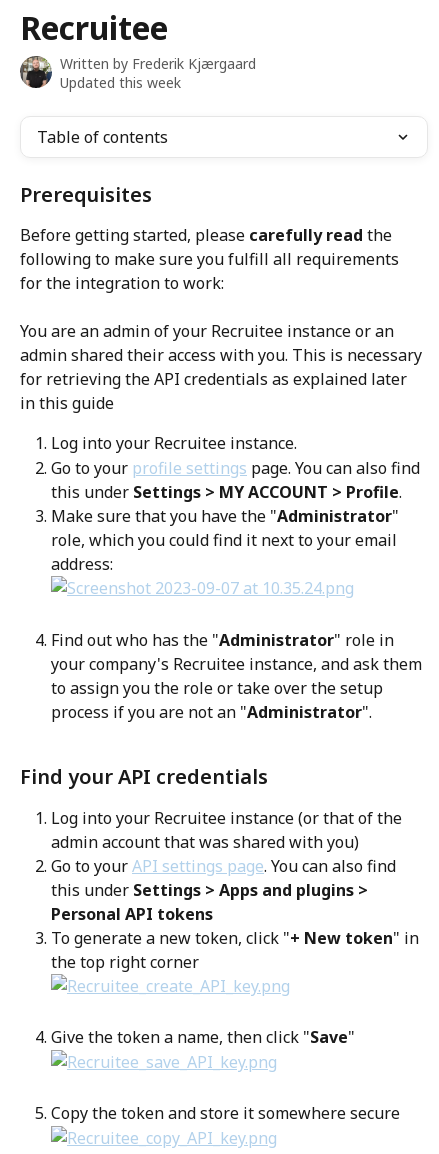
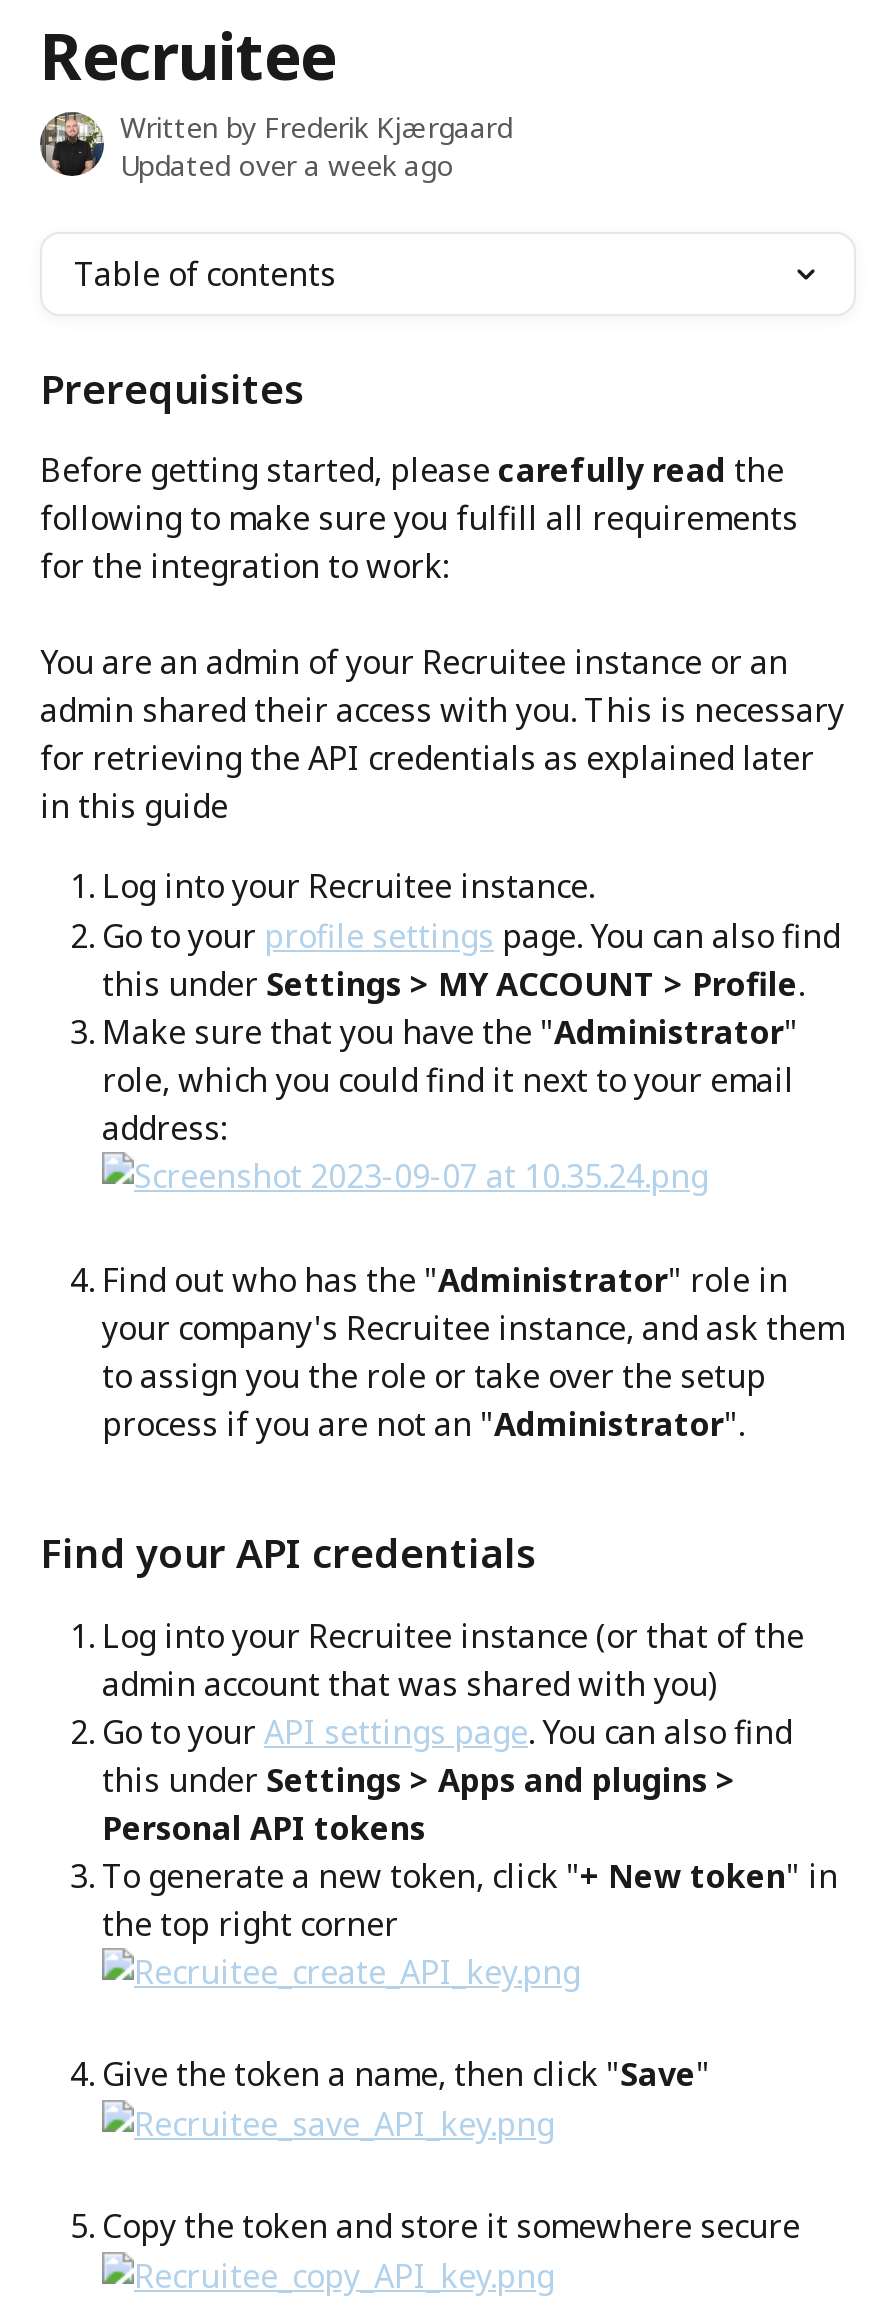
[60,73,181,92] Updated this week -> [120,146,454,184] Updated over a week ago

